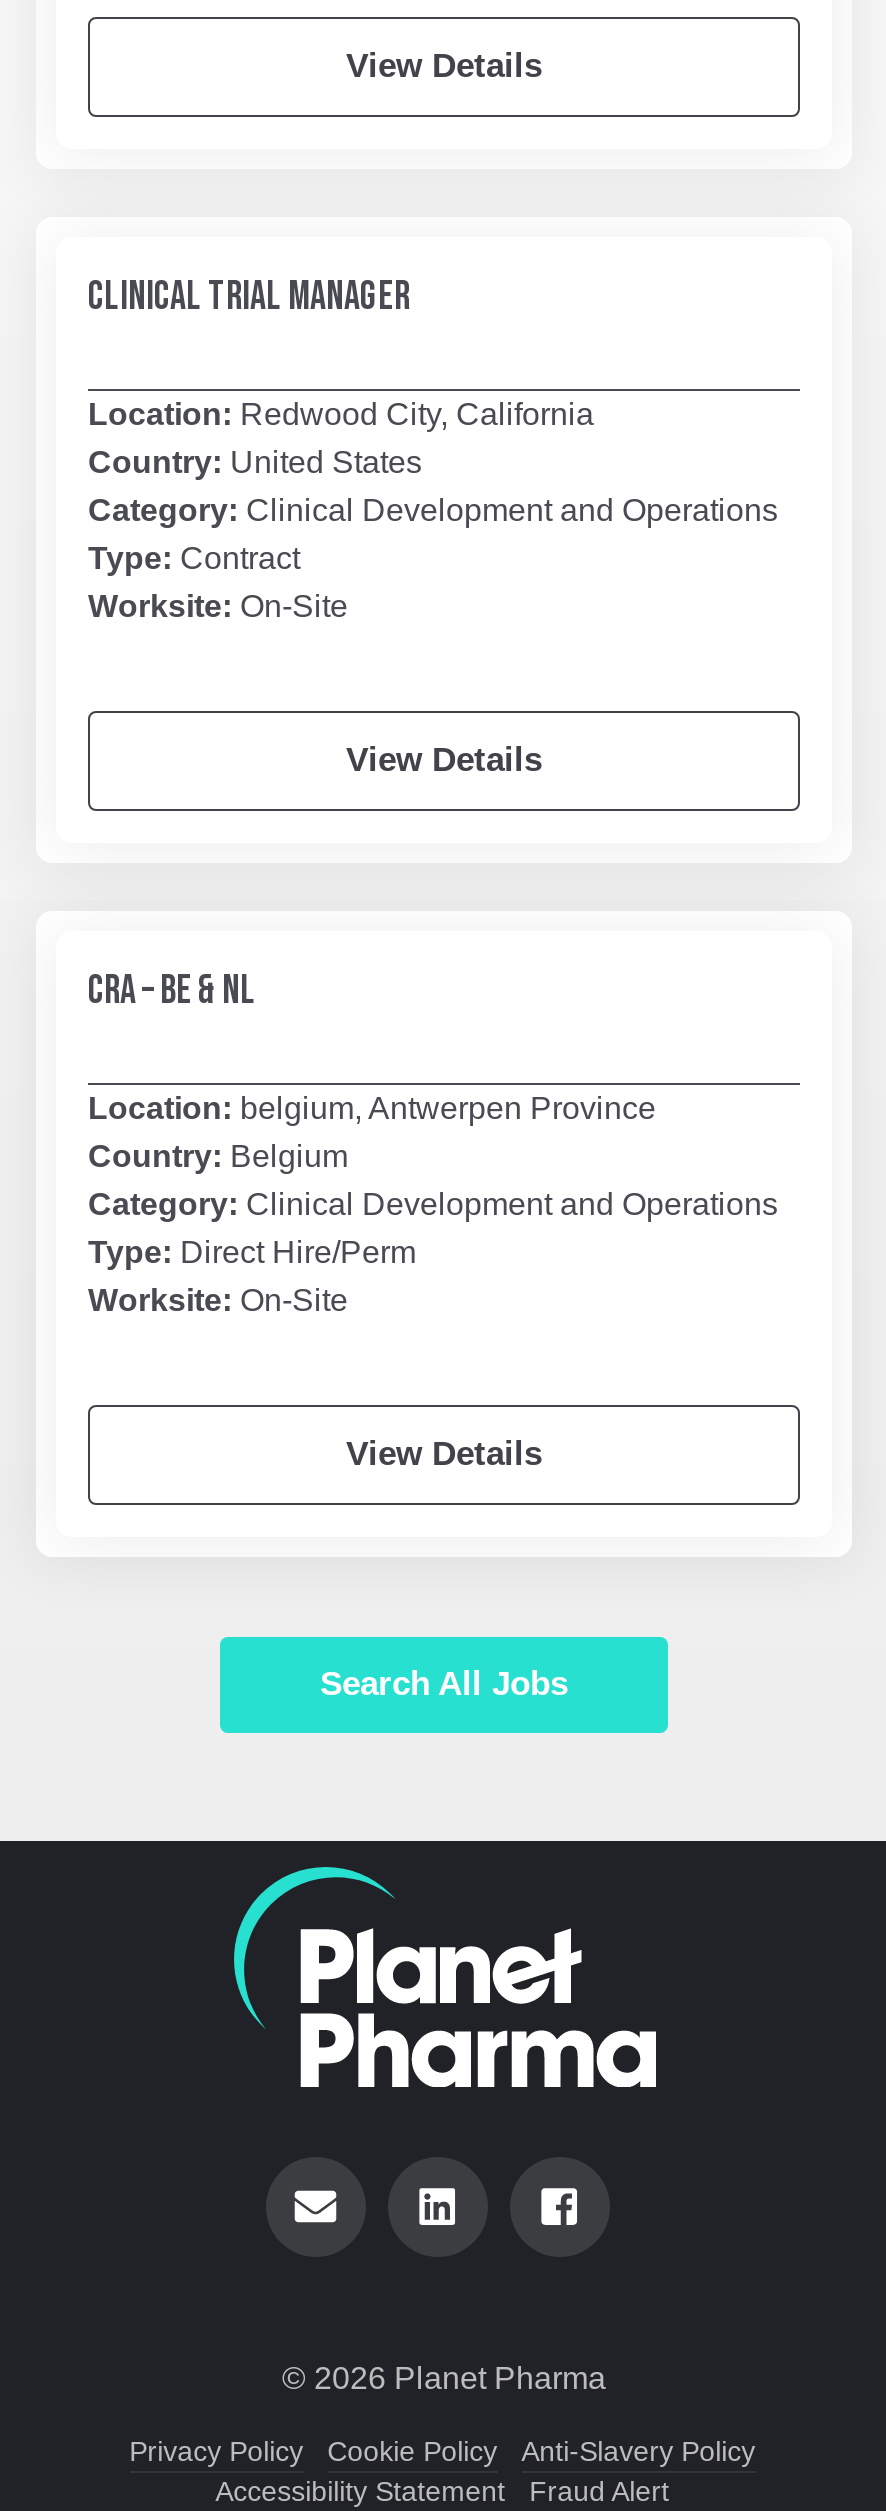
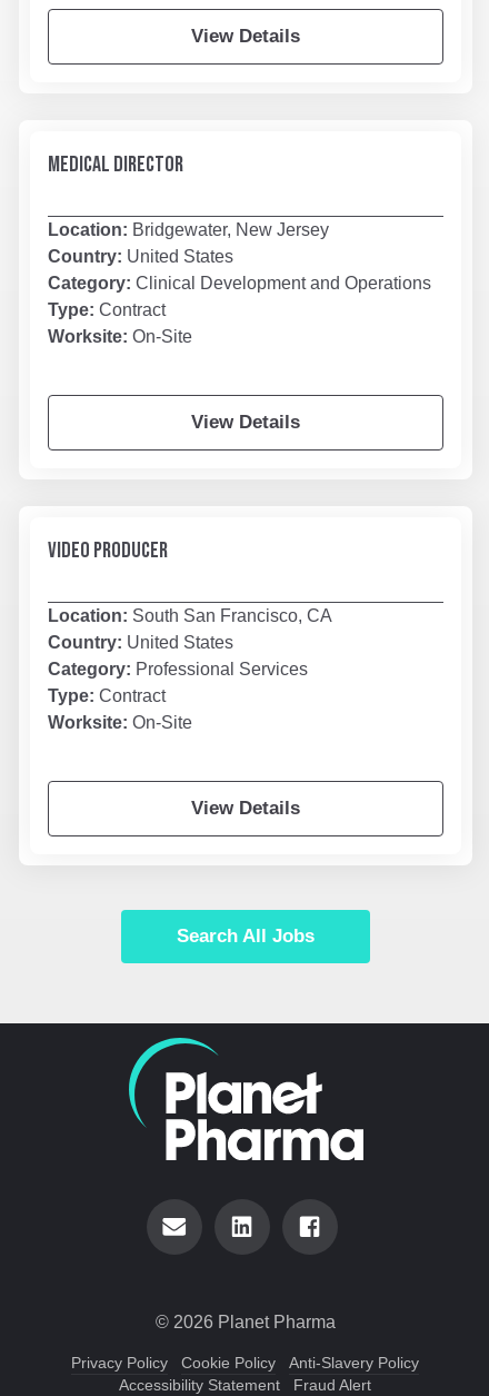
[88,273,410,321] CLINICAL TRIAL MANAGER -> [48,151,183,178] MEDICAL DIRECTOR
[88,397,594,431] Location: Redwood City, California -> [48,220,329,239] Location: Bridgewater, New Jersey
[88,967,256,1015] CRA – BE & NL -> [48,537,168,564] VIDEO PRODUCER
[88,1091,778,1269] Location: belgium, Antwerpen Province | Country: Belgium | Category: Clinical Development and Operations | Type: Direct Hire/Perm -> [48,606,332,705] Location: South San Francisco, CA | Country: United States | Category: Professional Services | Type: Contract

